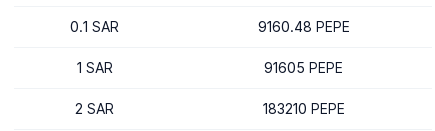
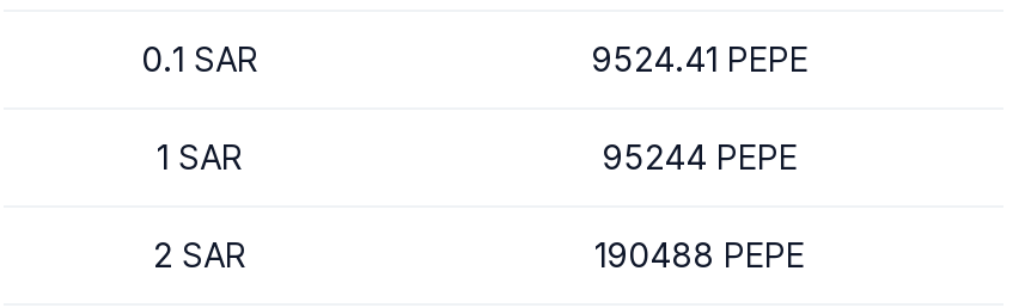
[257,18,349,35] 9160.48 PEPE -> [591,38,809,79] 9524.41 PEPE
[264,59,343,76] 91605 PEPE -> [602,136,798,177] 95244 PEPE
[262,100,344,117] 183210 PEPE -> [594,234,805,275] 190488 PEPE

